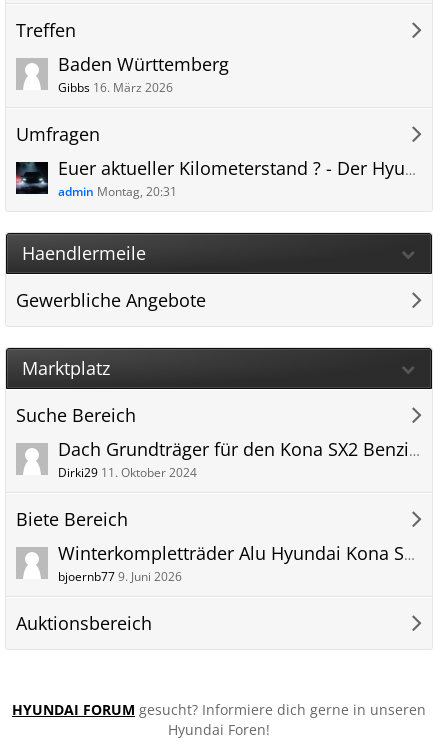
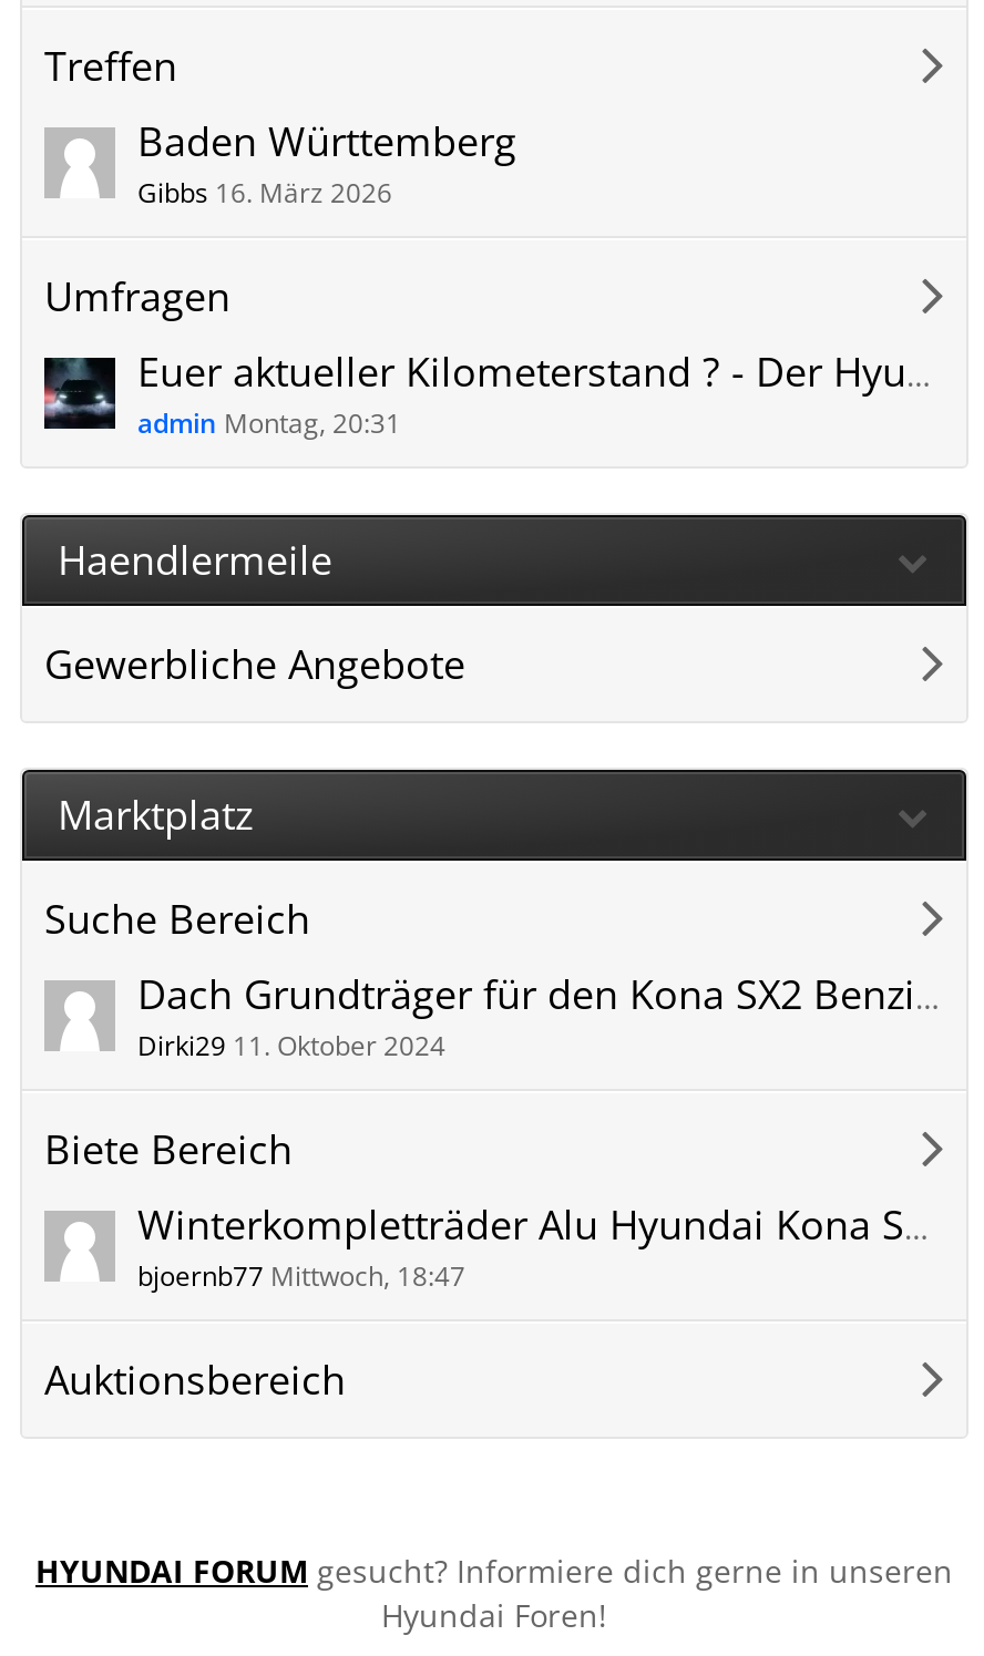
[58,568,182,585] bjoernb77 9. Juni 2026 -> [137,1257,465,1295] bjoernb77 Mittwoch, 18:47

